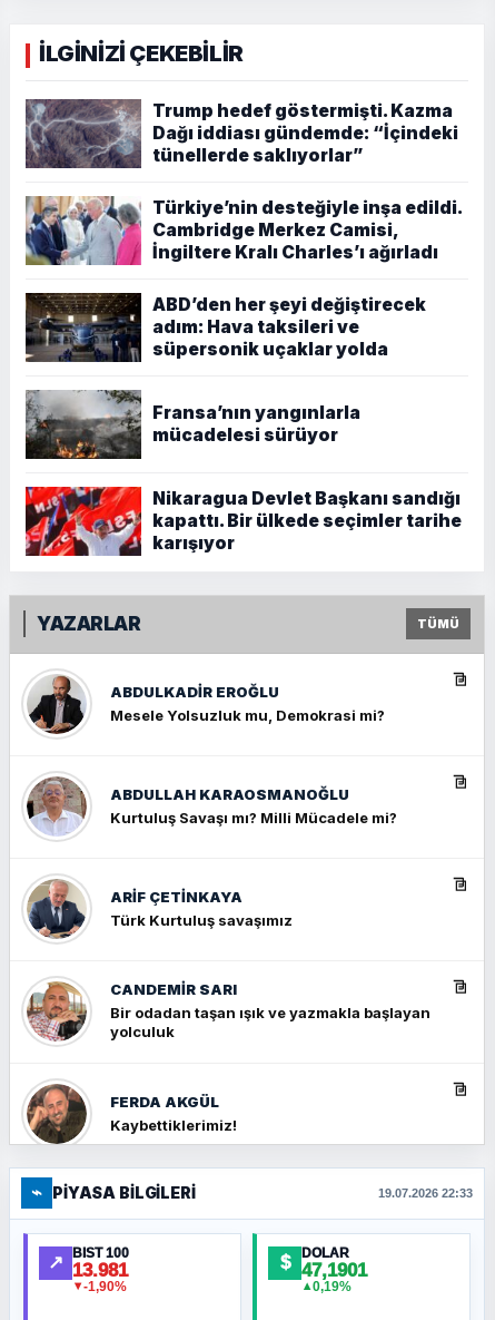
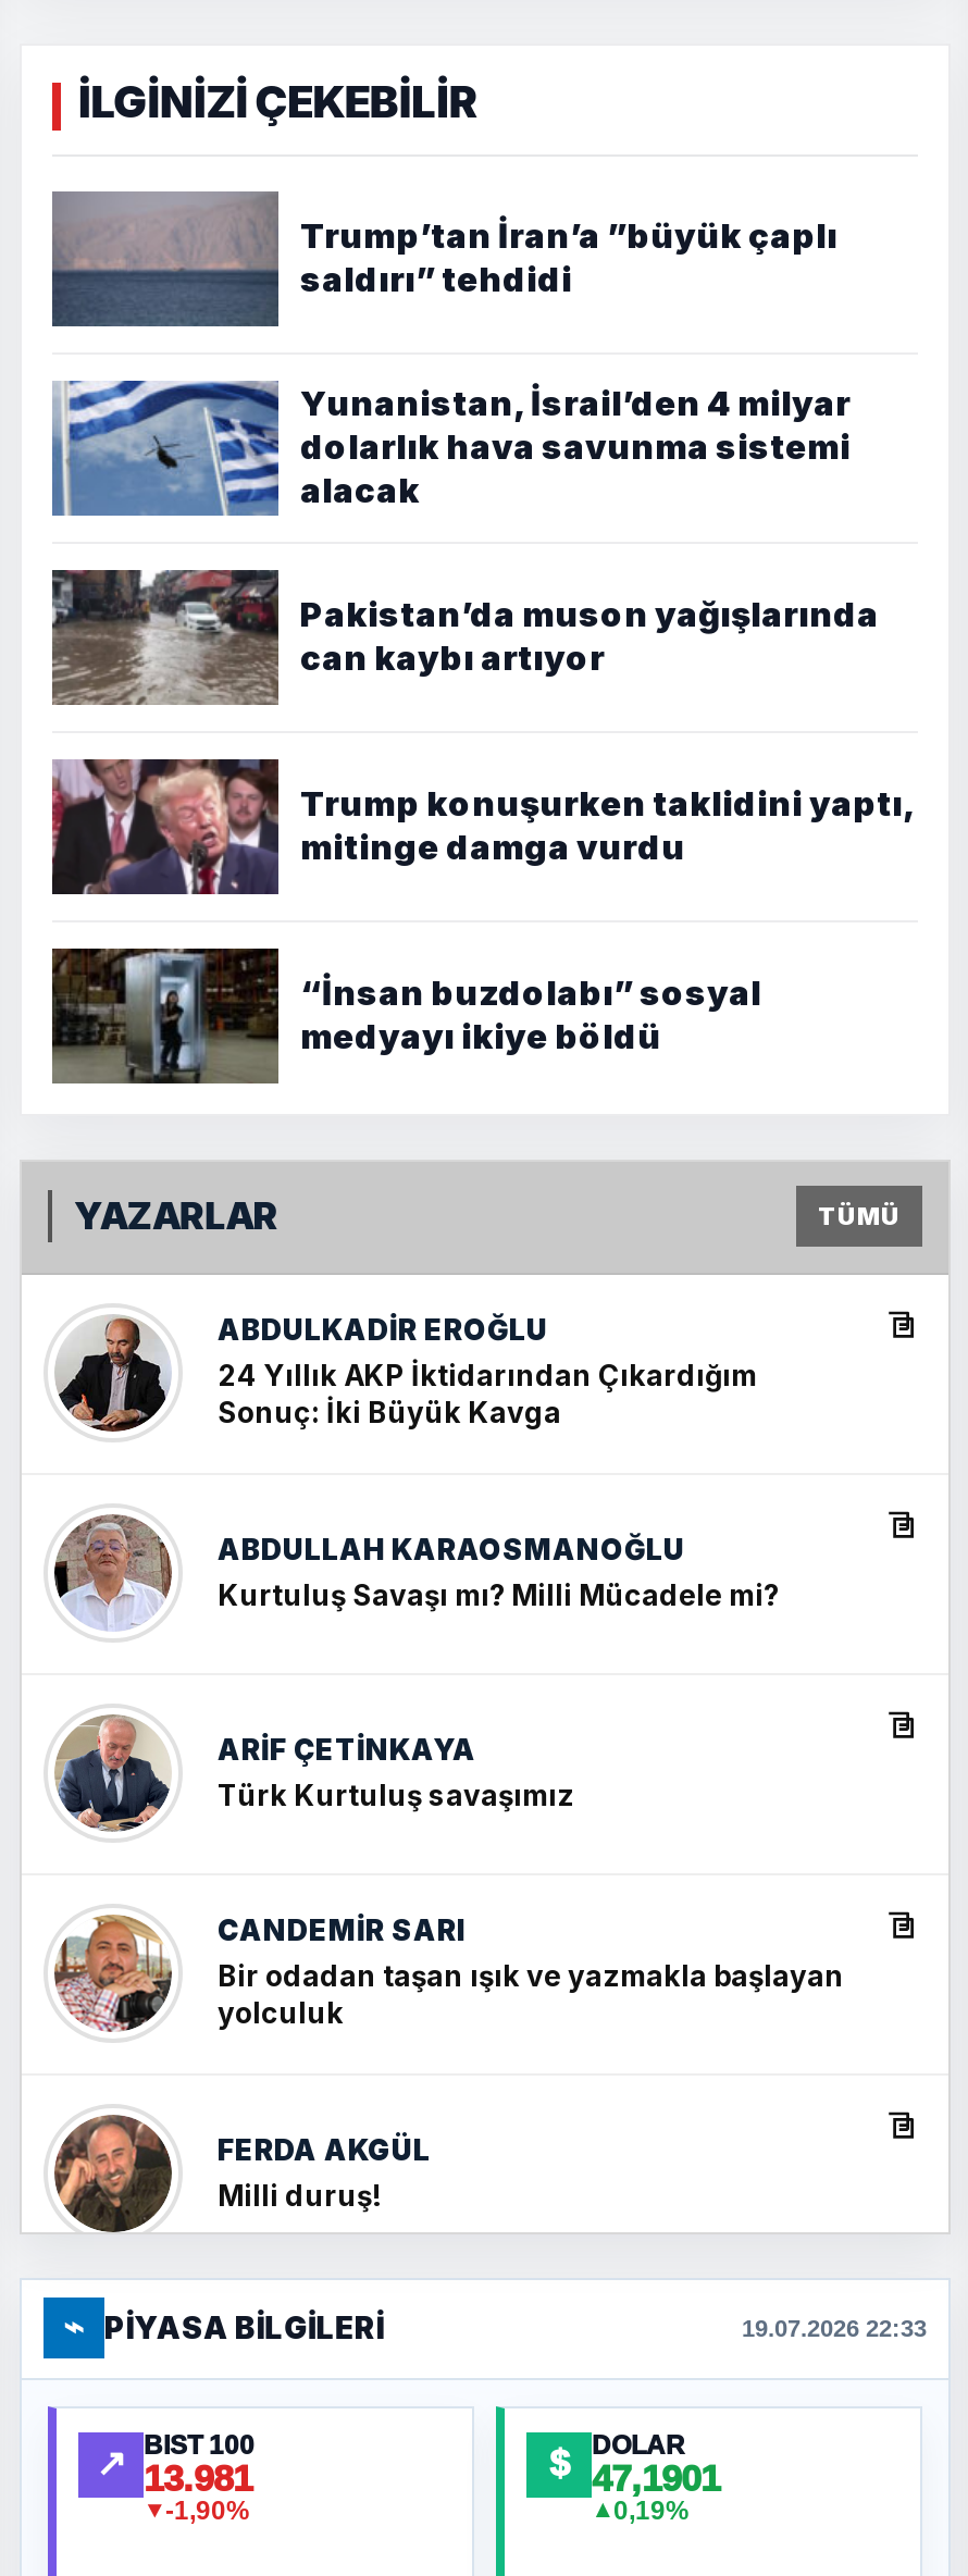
[26,99,458,168] [image] | Trump hedef göstermişti. Kazma | Dağı iddiası gündemde: “İçindeki | tünellerde saklıyorlar” -> [52,191,837,326] [image] | Trump’tan İran’a ”büyük çaplı | saldırı” tehdidi
[24,195,462,266] [image] | Türkiye’nin desteğiyle inşa edildi. | Cambridge Merkez Camisi, | İngiltere Kralı Charles’ı ağırladı -> [50,379,851,518] [image] | Yunanistan, İsrail’den 4 milyar | dolarlık hava savunma sistemi | alacak
[24,292,426,363] [image] | ABD’den her şeyi değiştirecek | adım: Hava taksileri ve | süpersonik uçaklar yolda -> [50,568,879,707] [image] | Pakistan’da muson yağışlarında | can kaybı artıyor
[26,389,360,459] [image] | Fransa’nın yangınlarla | mücadelesi sürüyor -> [52,757,914,896] [image] | Trump konuşurken taklidini yaptı, | mitinge damga vurdu
[24,486,462,557] [image] | Nikaragua Devlet Başkanı sandığı | kapattı. Bir ülkede seçimler tarihe | karışıyor -> [50,946,761,1086] [image] | “İnsan buzdolabı” sosyal | medyayı ikiye böldü
[110,706,385,724] Mesele Yolsuzluk mu, Demokrasi mi? -> [218,1359,757,1431] 24 Yıllık AKP İktidarından Çıkardığım | Sonuç: İki Büyük Kavga
[110,1116,237,1134] Kaybettiklerimiz! -> [218,2178,381,2213] Milli duruş!

